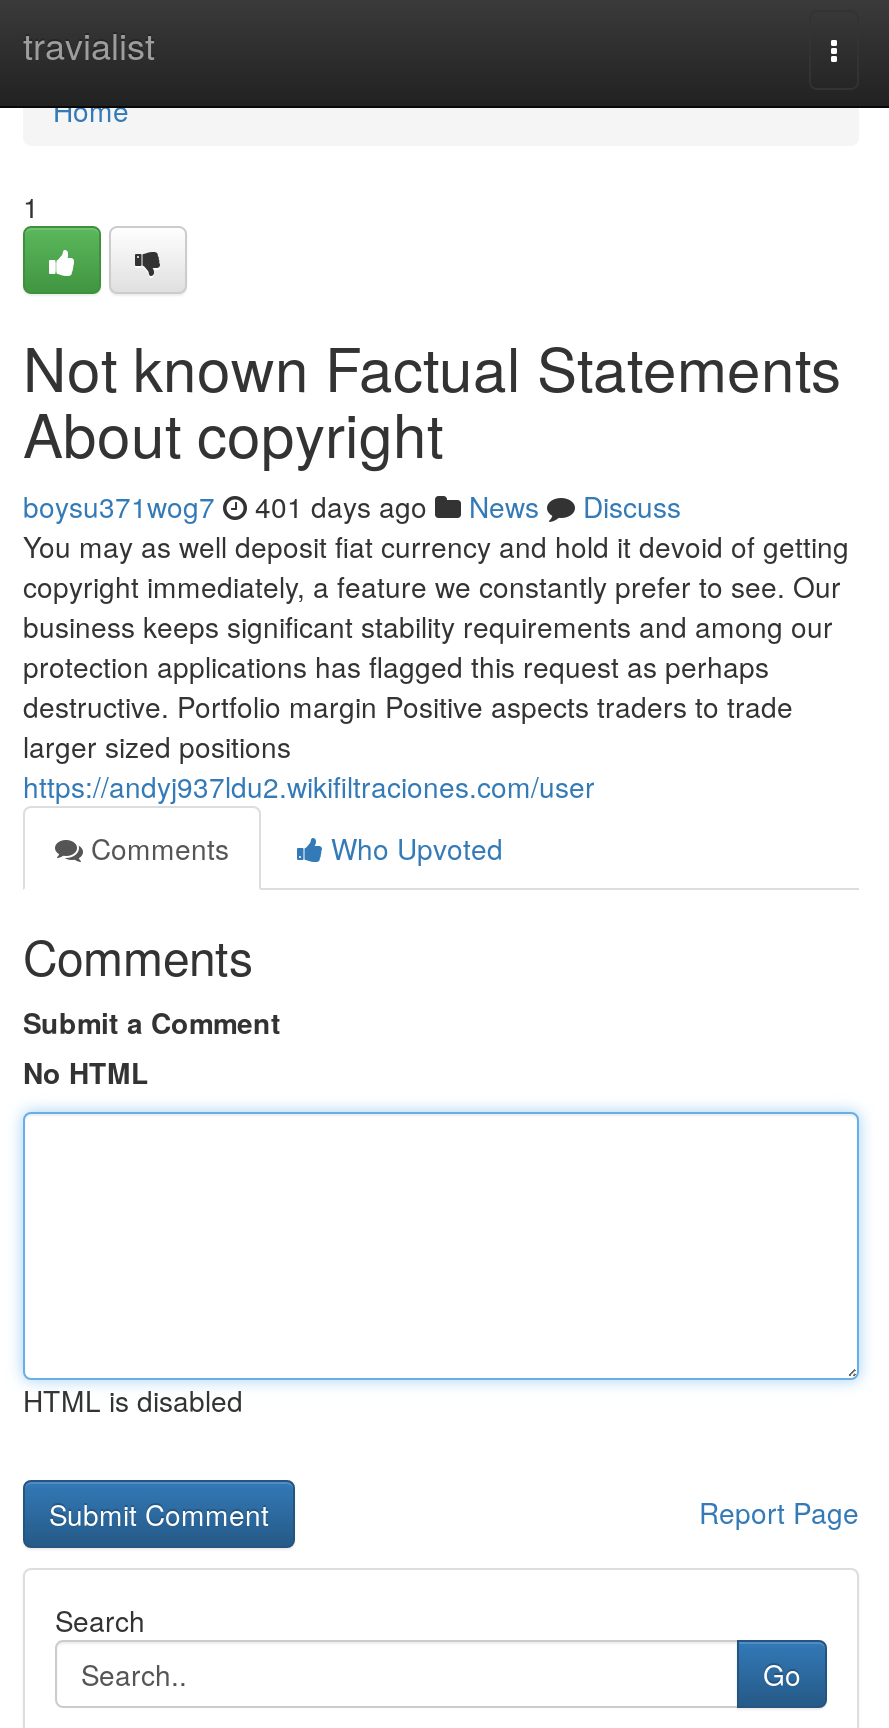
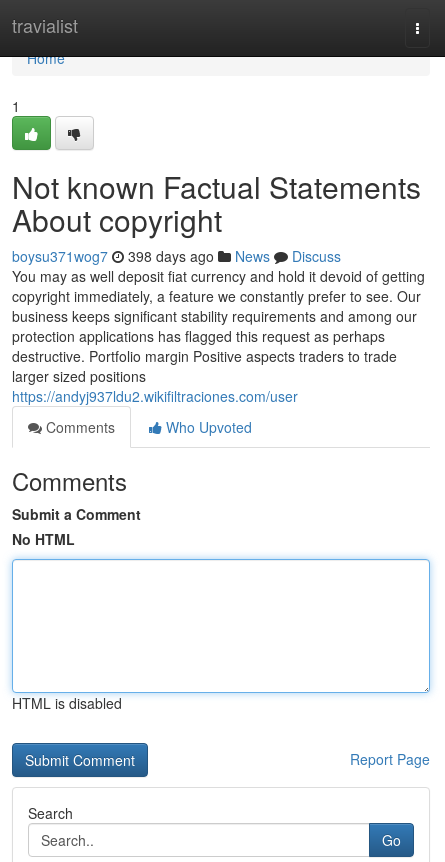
[23,486,681,526] boysu371wog7 401 days ago News Discuss -> [12,246,341,266] boysu371wog7 398 days ago News Discuss

